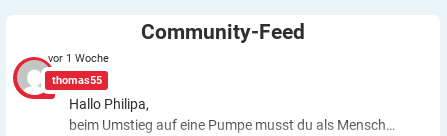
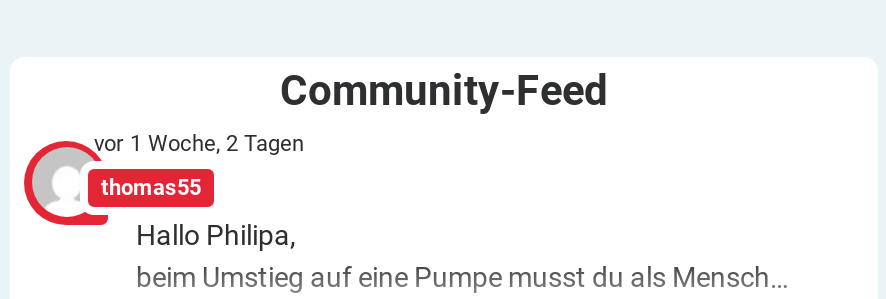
[48,52,109,65] vor 1 Woche -> [94,131,304,157] vor 1 Woche, 2 Tagen

